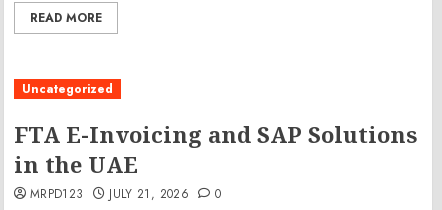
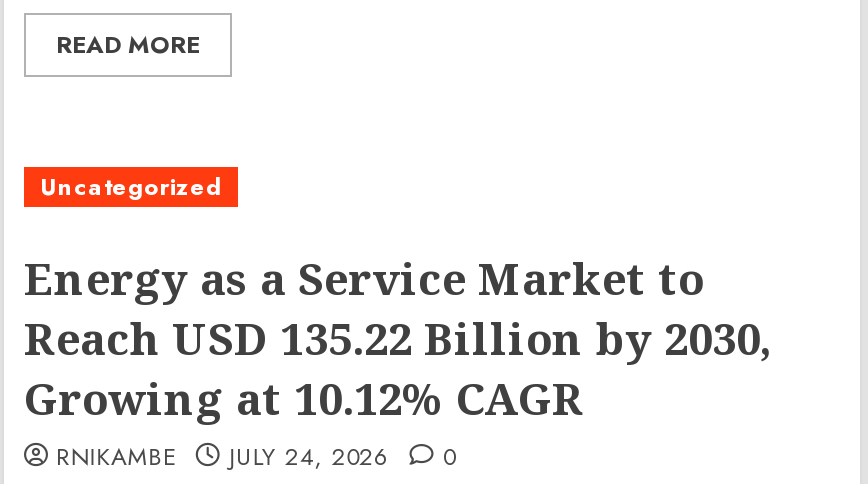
[14,119,417,203] FTA E-Invoicing and SAP Solutions | in the UAE | MRPD123 | JULY 21, 2026 -> [24,247,772,475] Energy as a Service Market to | Reach USD 135.22 Billion by 2030, | Growing at 10.12% CAGR | RNIKAMBE | JULY 24, 2026

